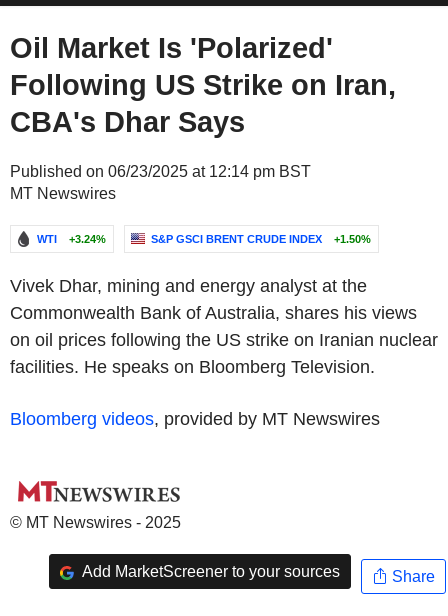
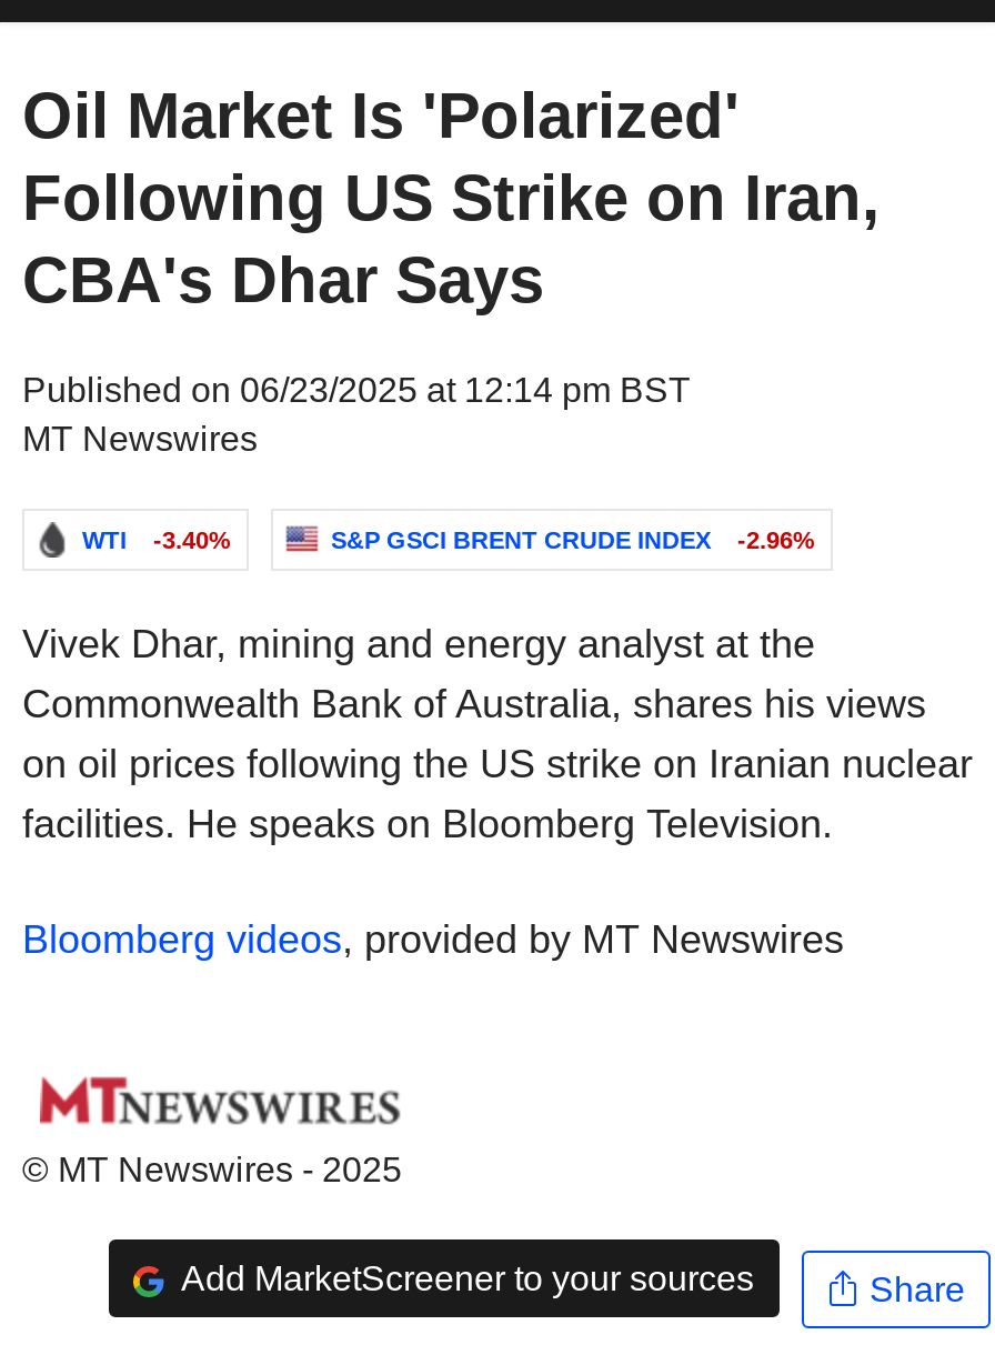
[37,233,106,245] WTI +3.24% -> [82,526,231,553] WTI -3.40%
[151,233,371,245] S&P GSCI BRENT CRUDE INDEX +1.50% -> [331,526,815,553] S&P GSCI BRENT CRUDE INDEX -2.96%

